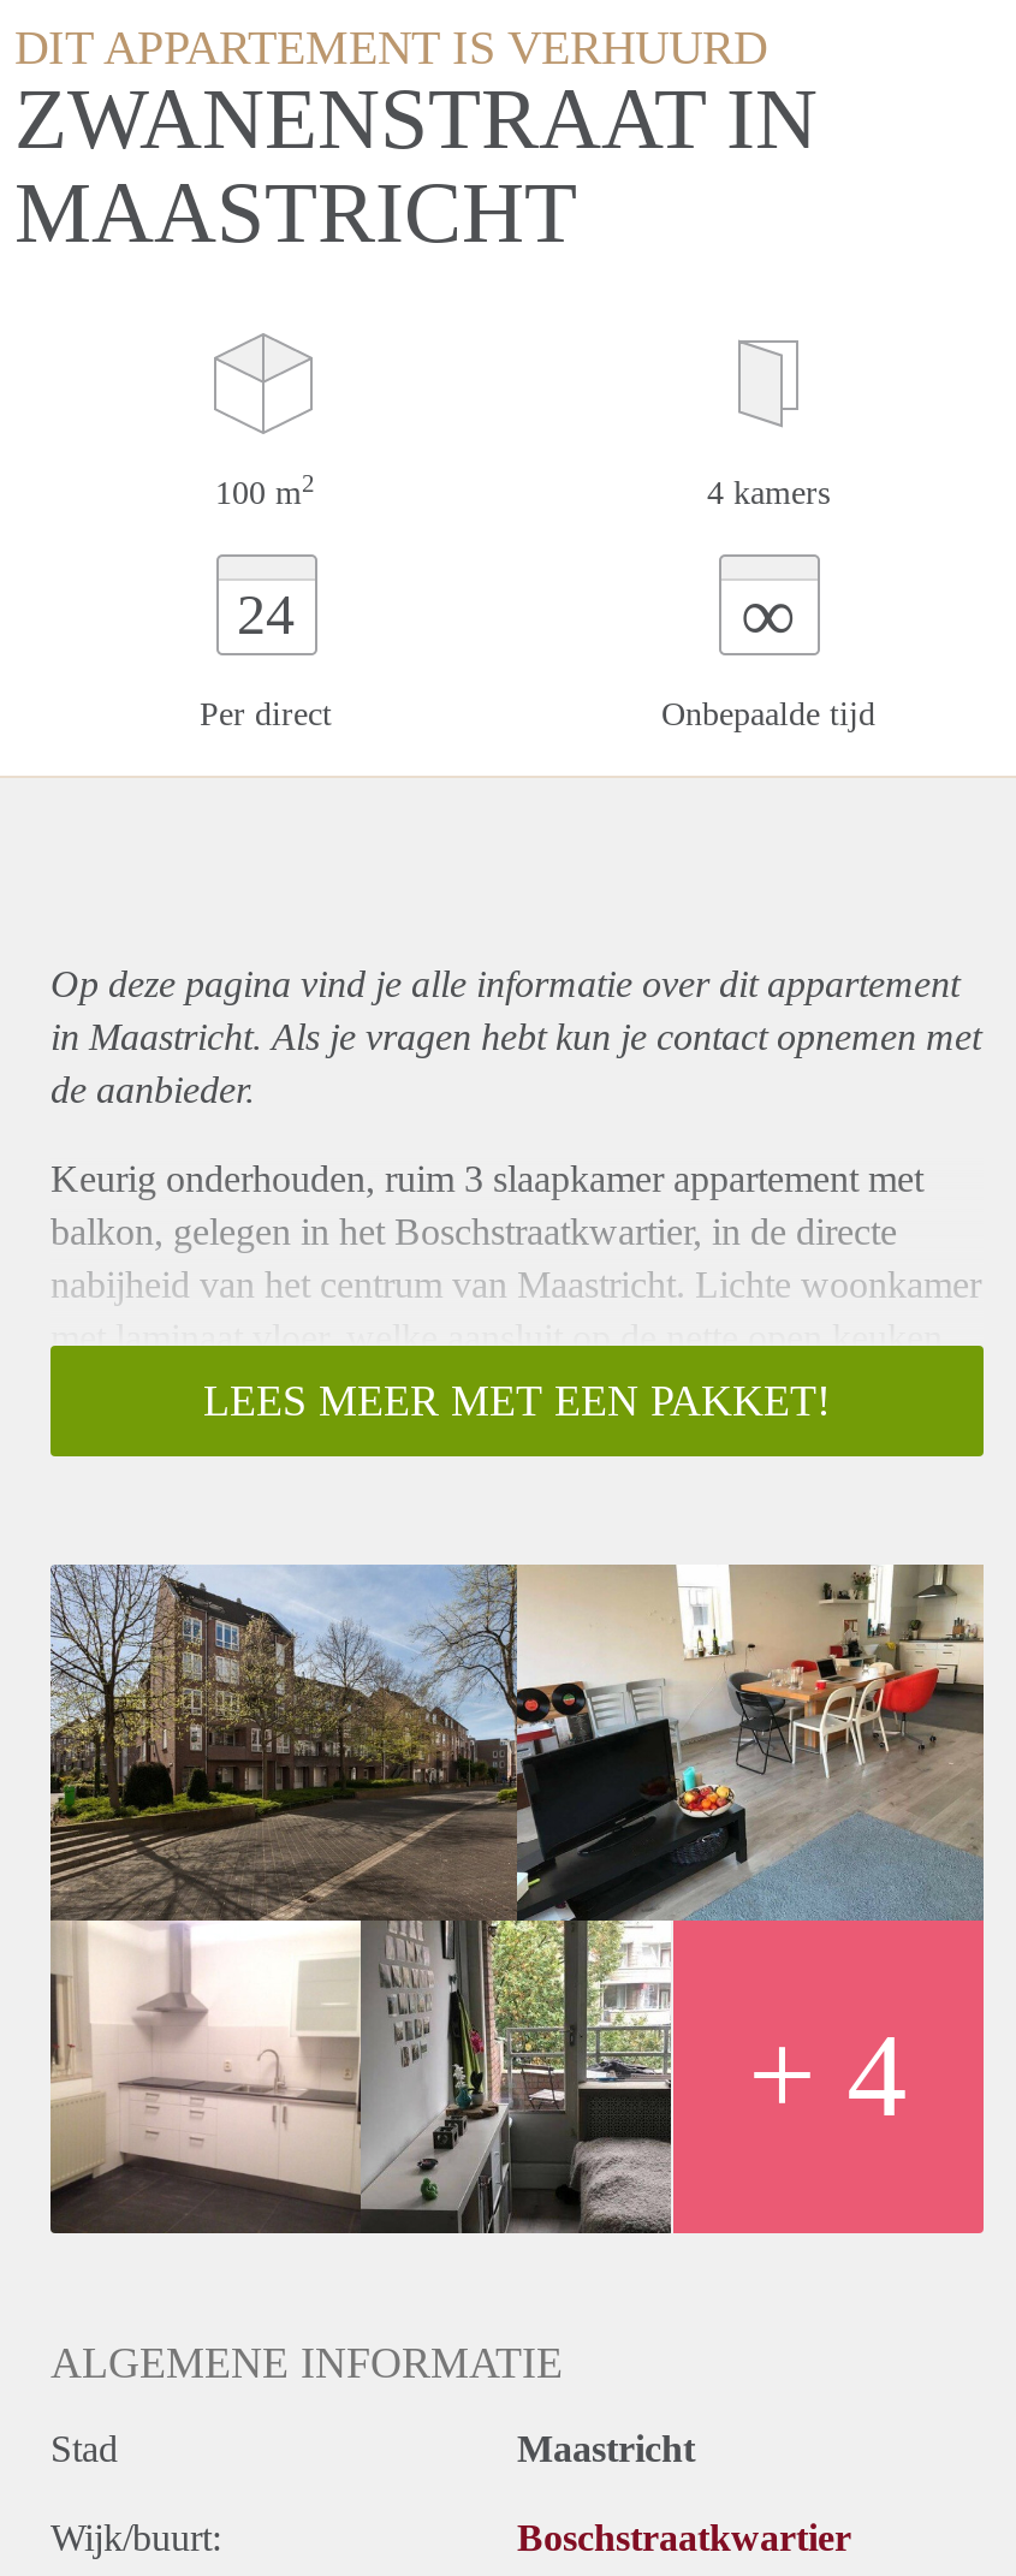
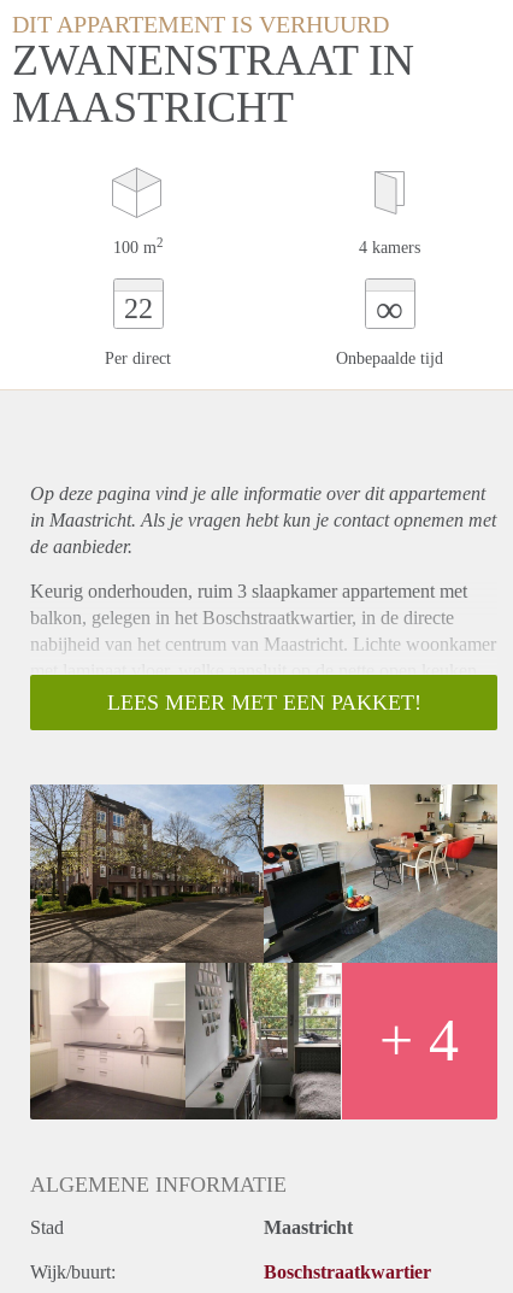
[237,584,295,647] 24 -> [123,293,152,325] 22

